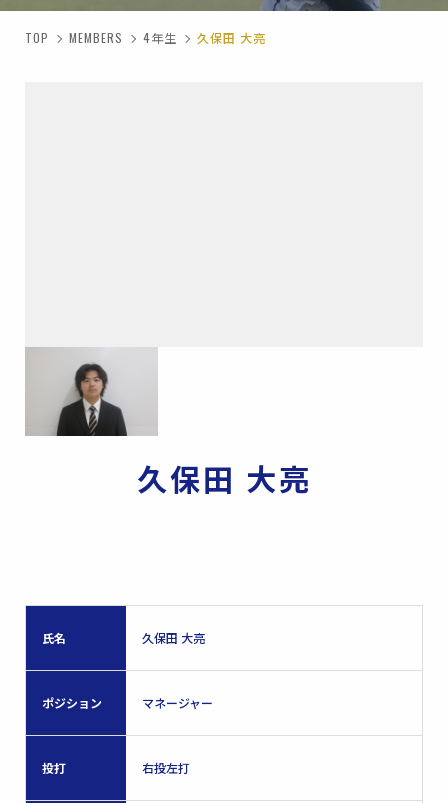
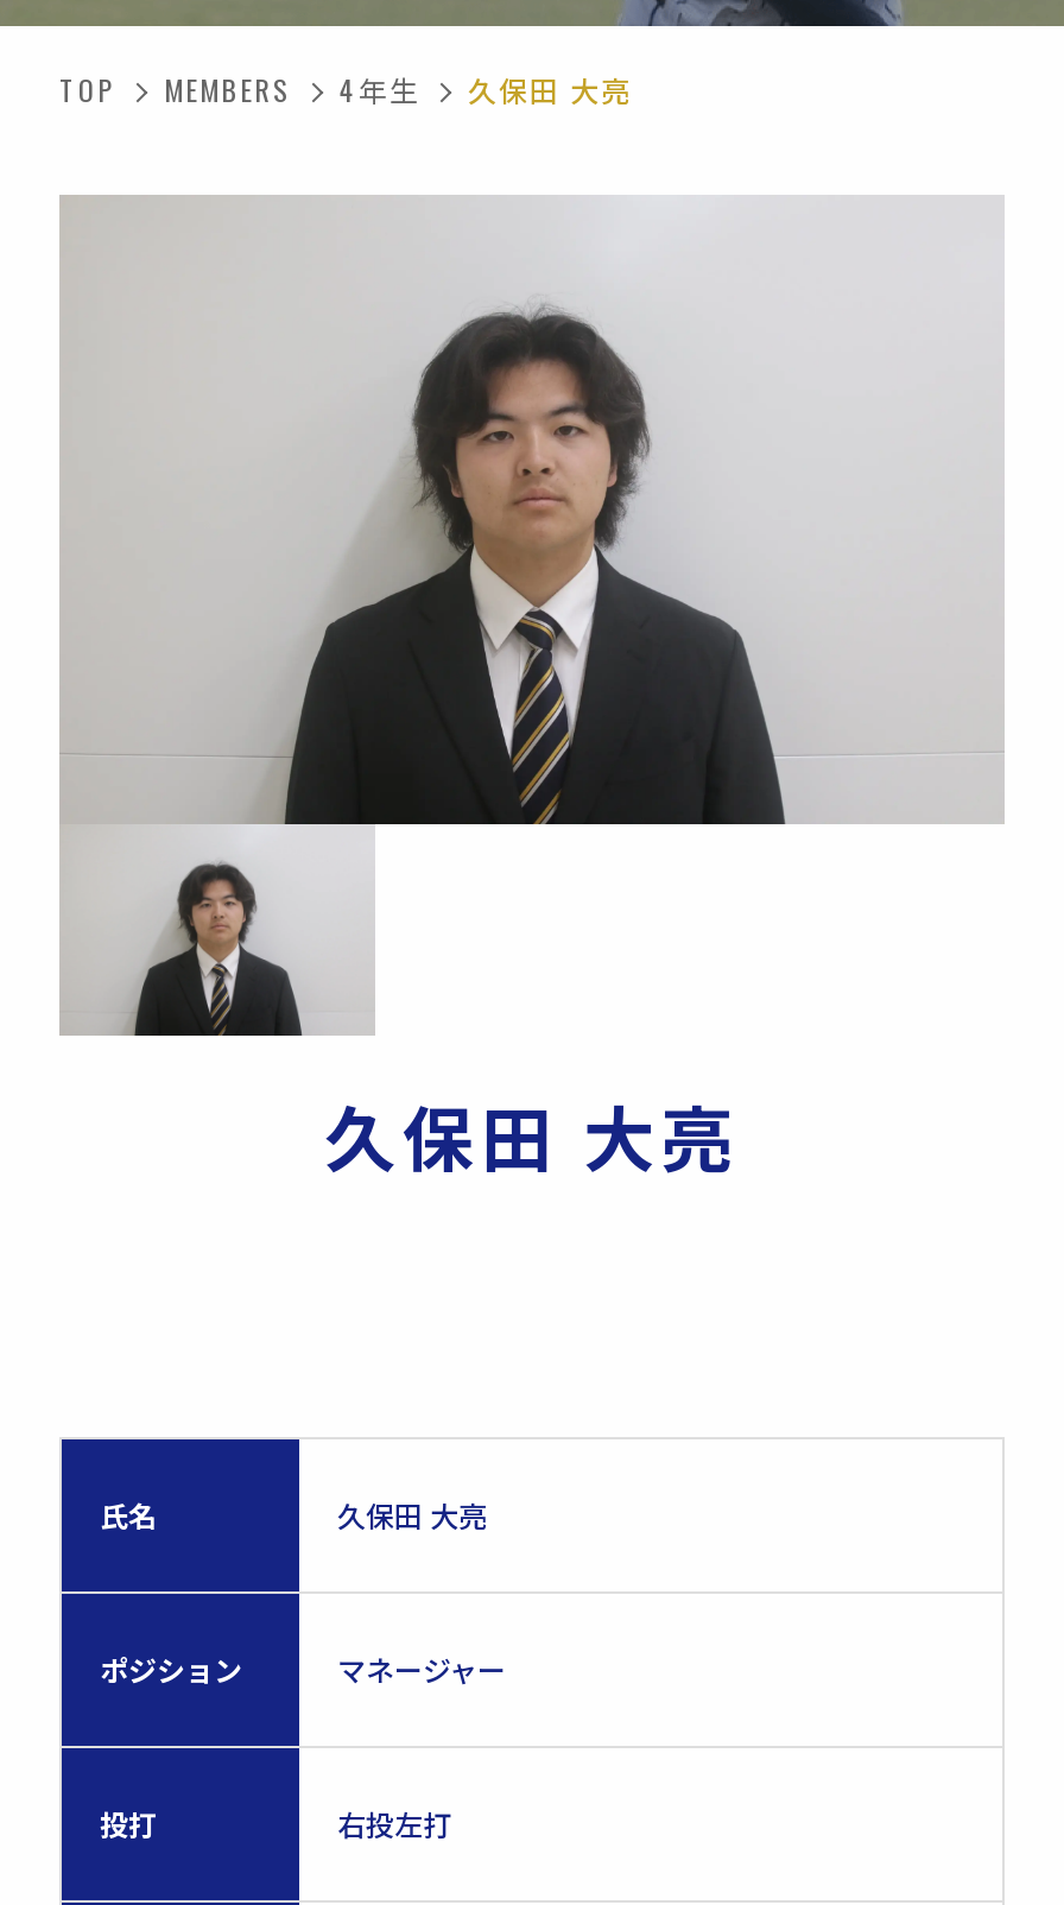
none -> [59,195,1002,827] [image]

